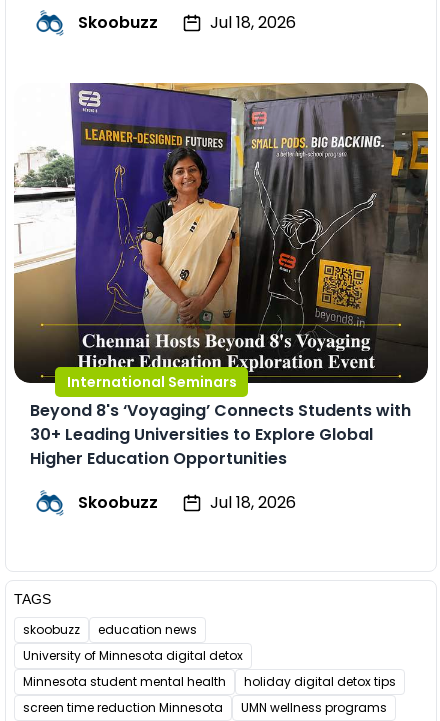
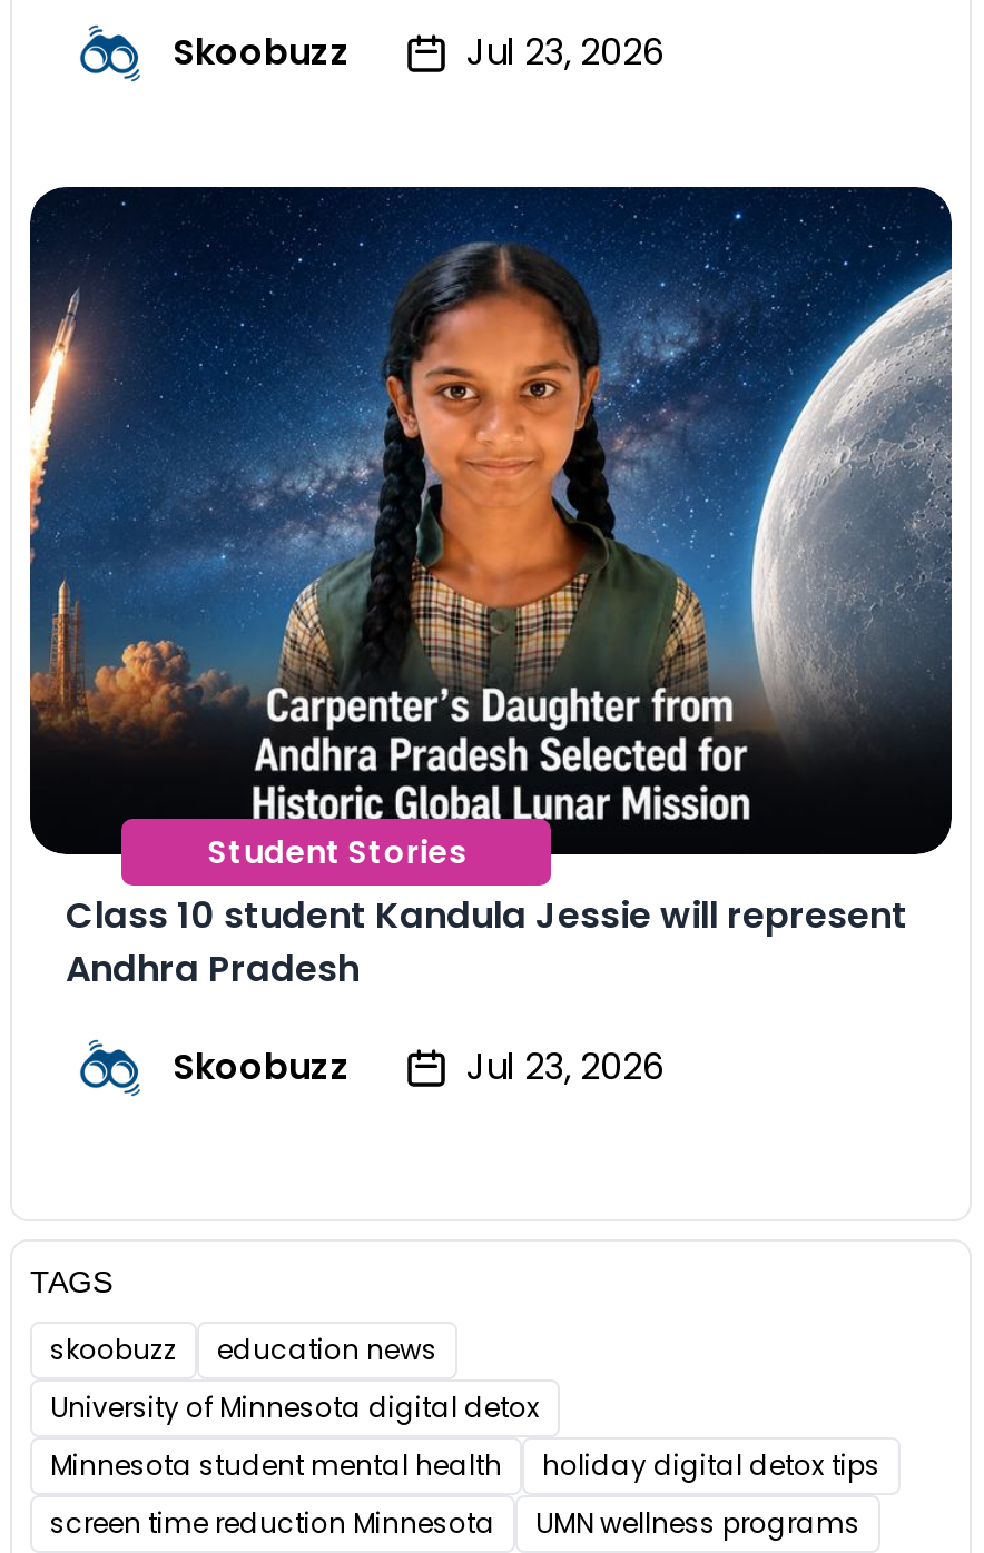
[210,11,296,34] Jul 18, 2026 -> [466,27,665,78] Jul 23, 2026
[13,82,429,470] [image] | International Seminars | Beyond 8's ‘Voyaging’ Connects Students with | 30+ Leading Universities to Explore Global | Higher Education Opportunities -> [28,185,954,995] [image] | Student Stories | Class 10 student Kandula Jessie will represent | Andhra Pradesh
[210,491,296,514] Jul 18, 2026 -> [466,1041,665,1092] Jul 23, 2026

